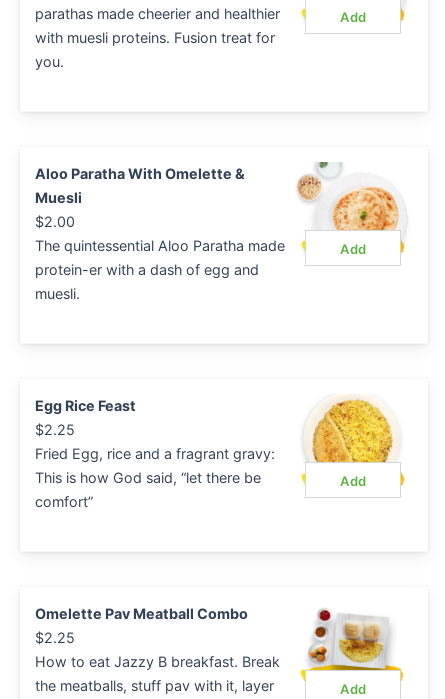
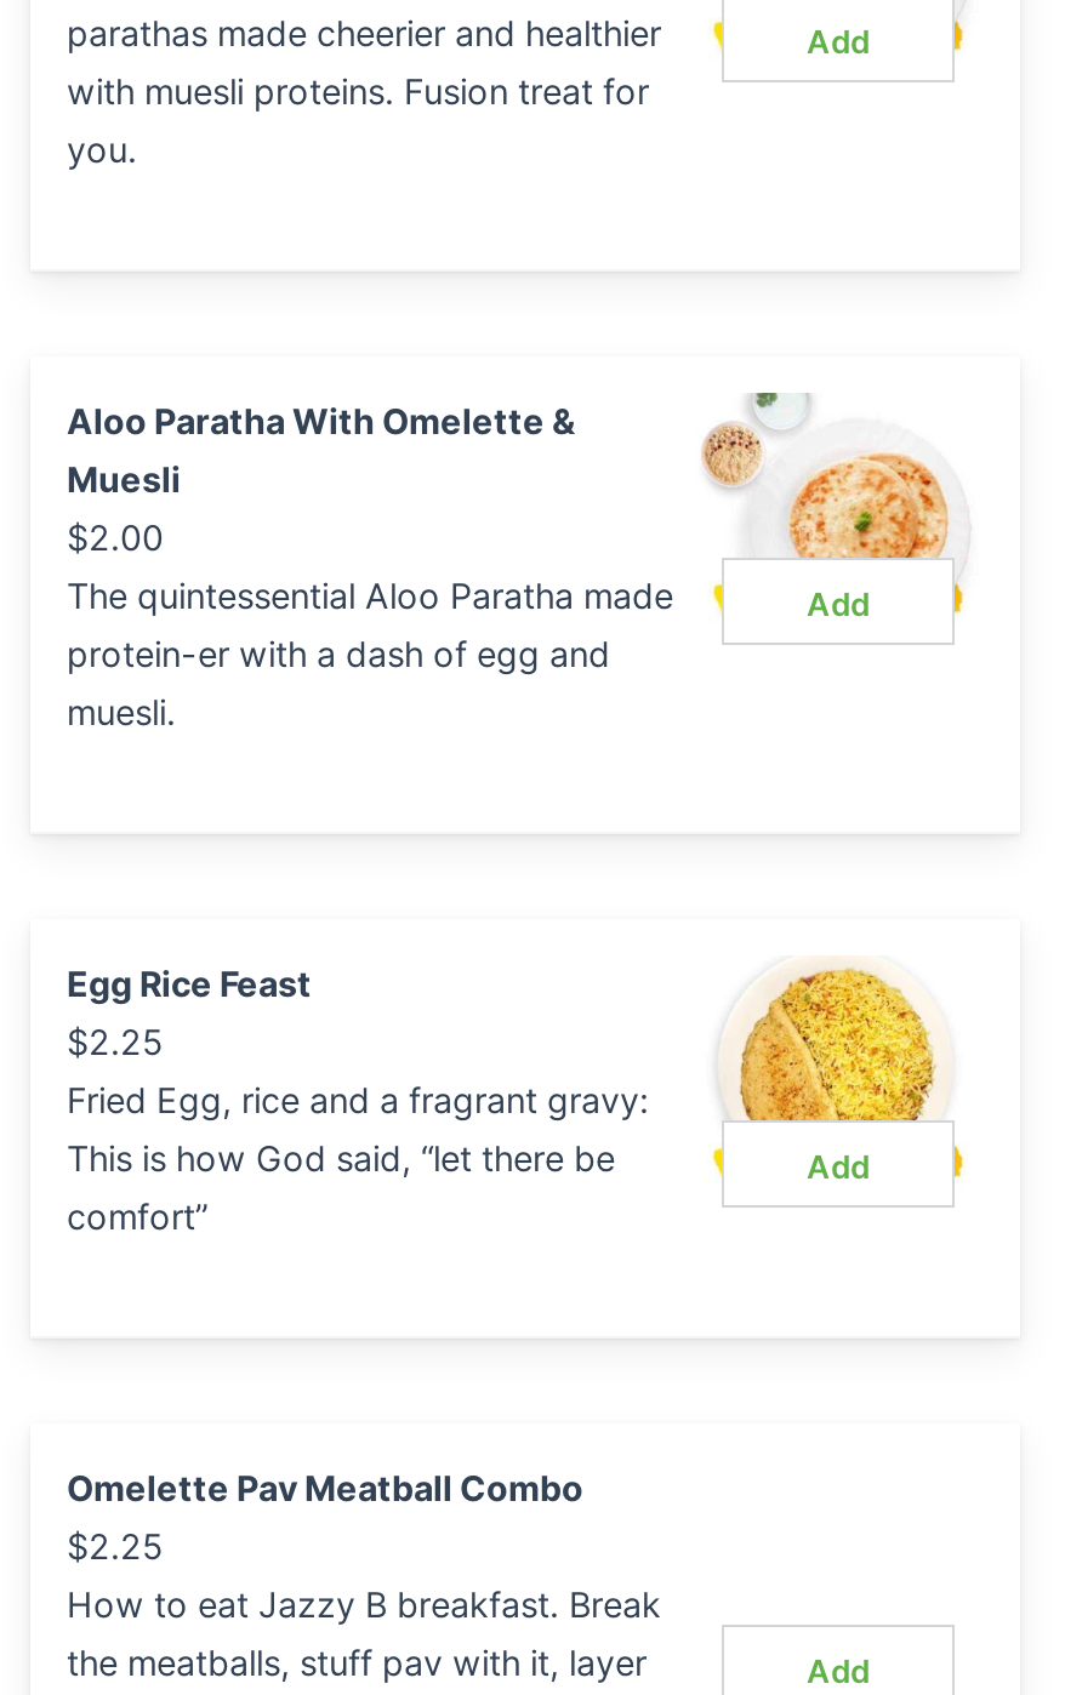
[300,608,404,682] [image] -> none

